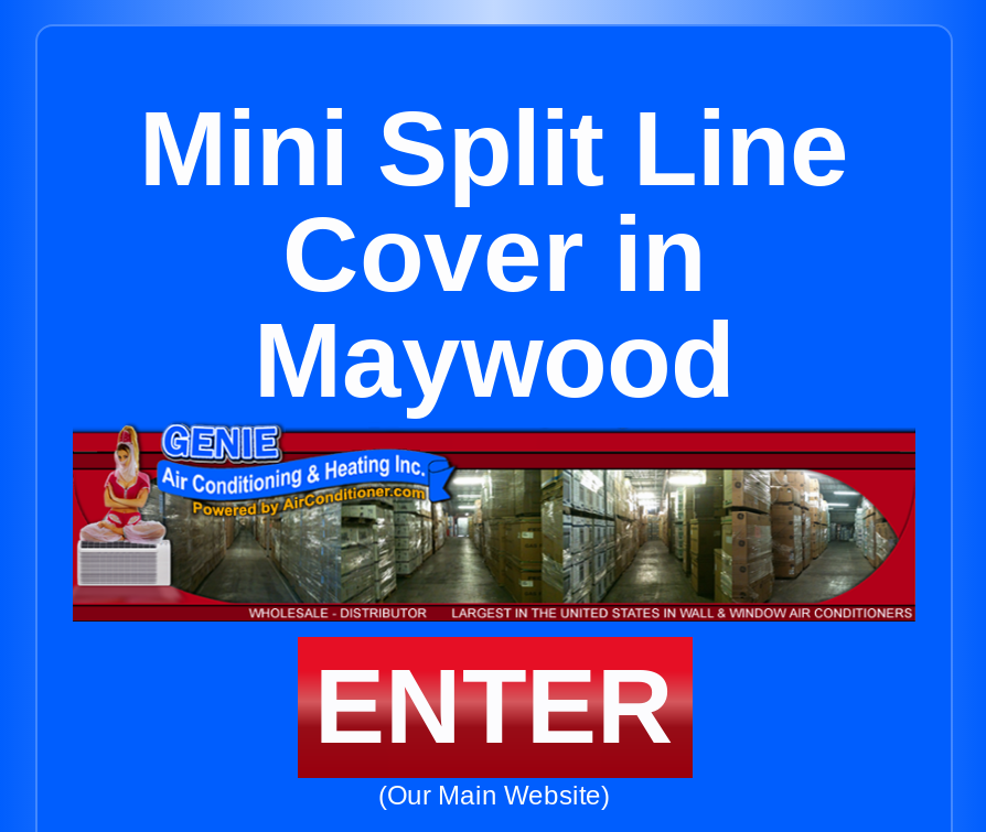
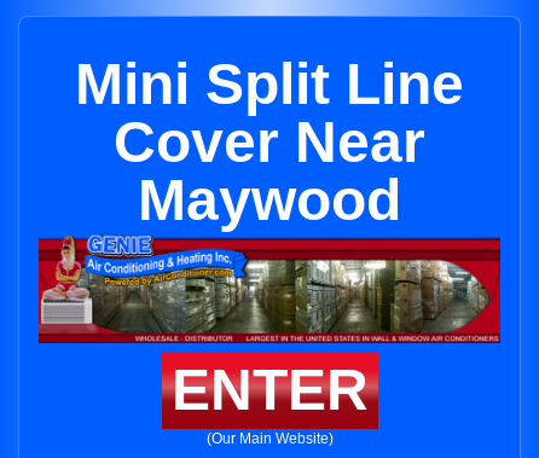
[282,196,706,313] Cover in -> [114,110,425,174] Cover Near

